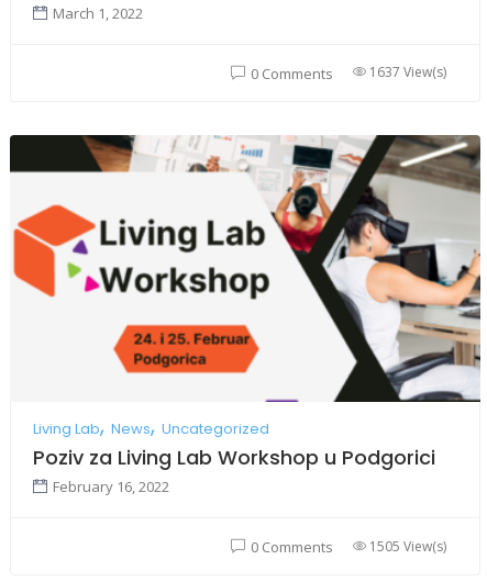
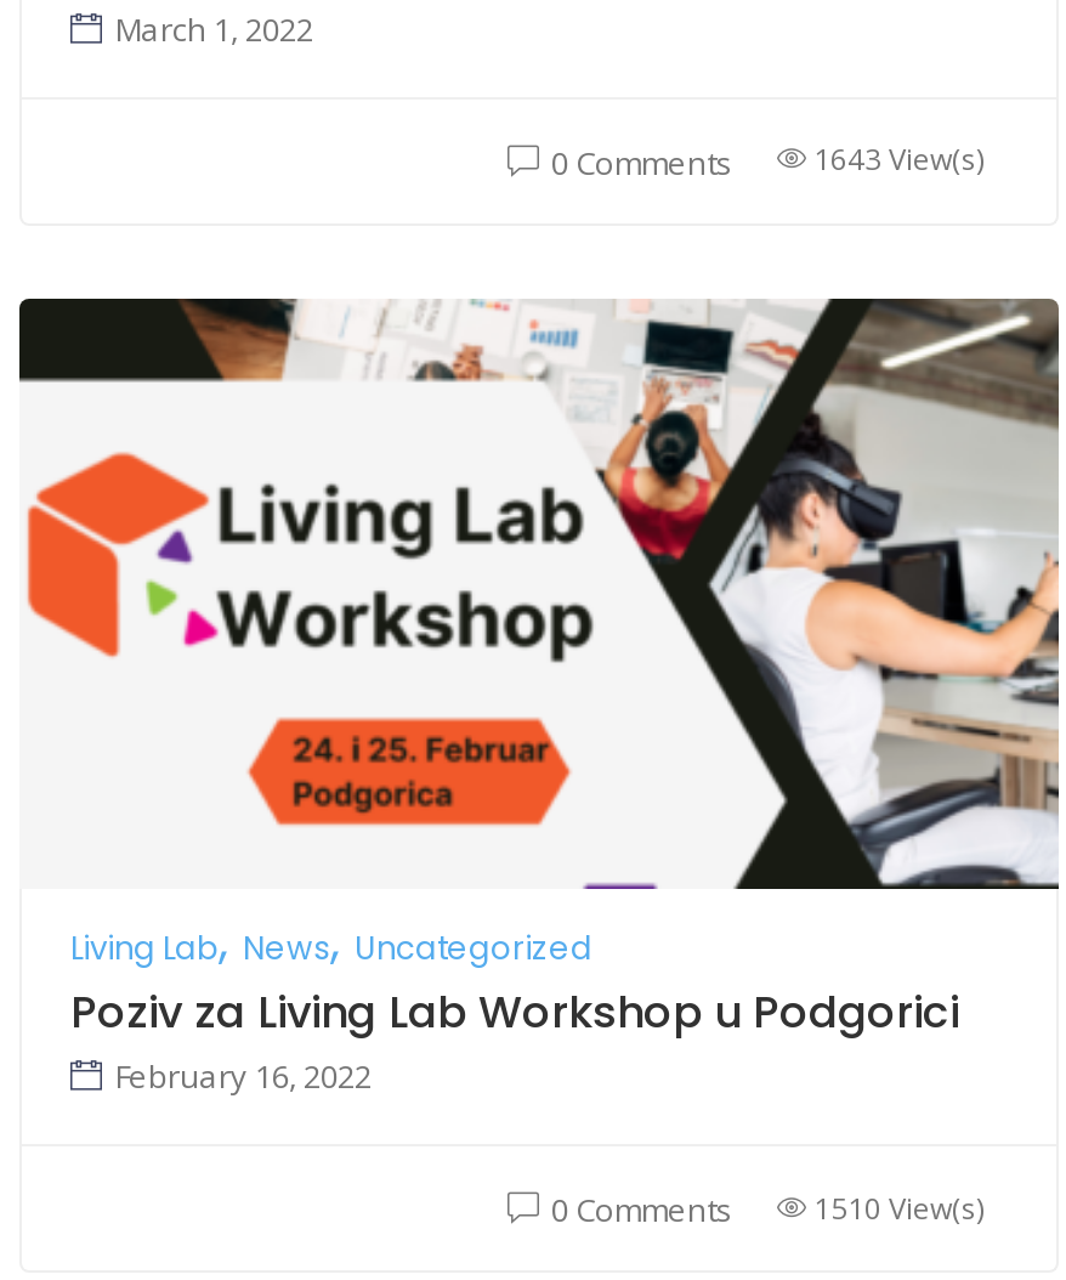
[251,63,446,83] 0 Comments 1637 View(s) -> [551,139,983,184] 0 Comments 1643 View(s)
[251,537,446,557] 0 Comments 1505 View(s) -> [551,1187,983,1232] 0 Comments 1510 View(s)

